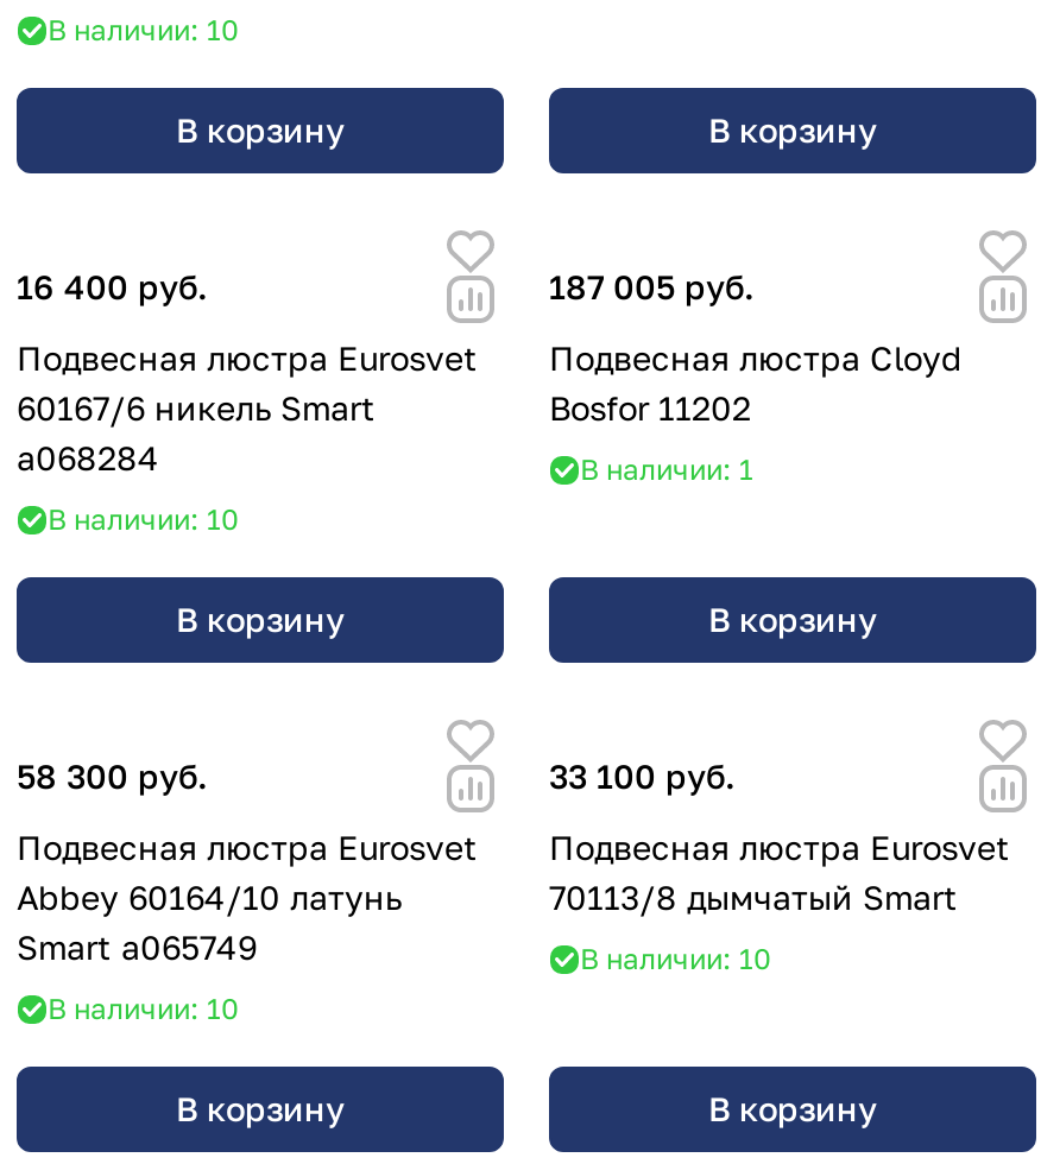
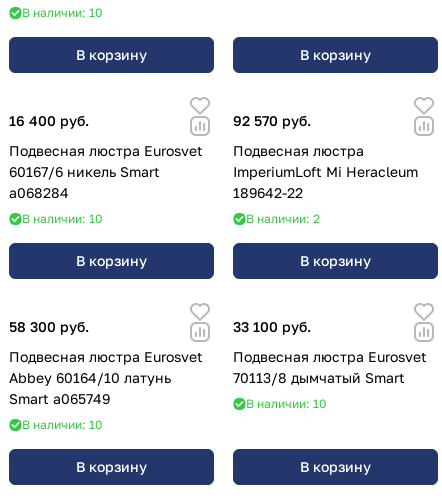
[549,266,753,306] 187 005 руб. -> [233,112,311,129] 92 570 руб.
[549,337,963,428] Подвесная люстра Cloyd | Bosfor 11202 -> [233,142,418,201] Подвесная люстра | ImperiumLoft Mi Heracleum | 189642-22
[580,451,753,487] В наличии: 1 -> [246,211,320,226] В наличии: 2

